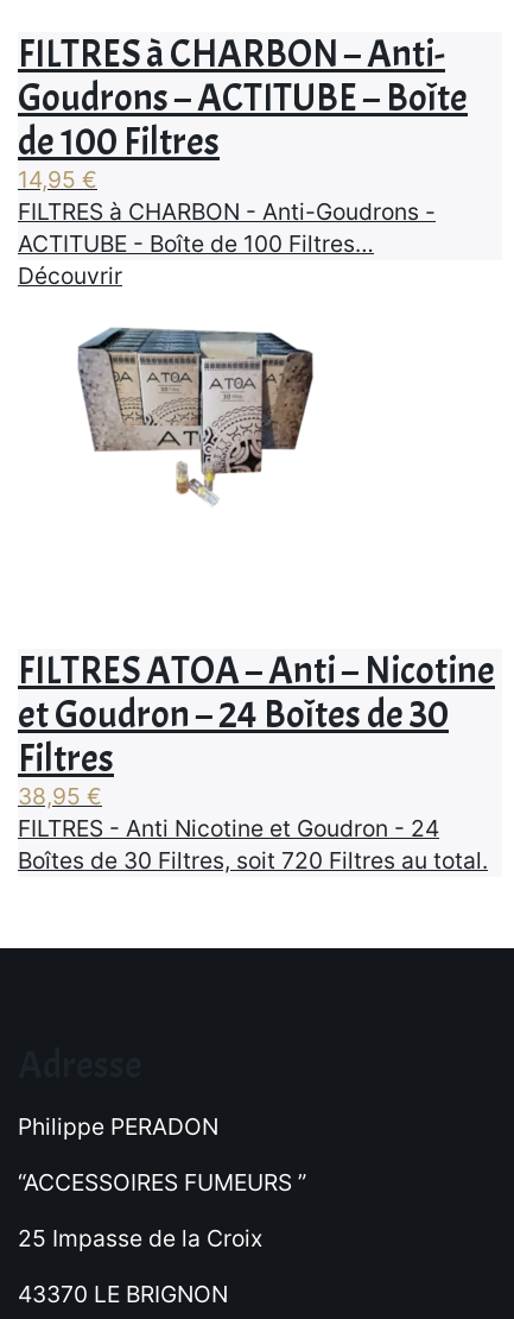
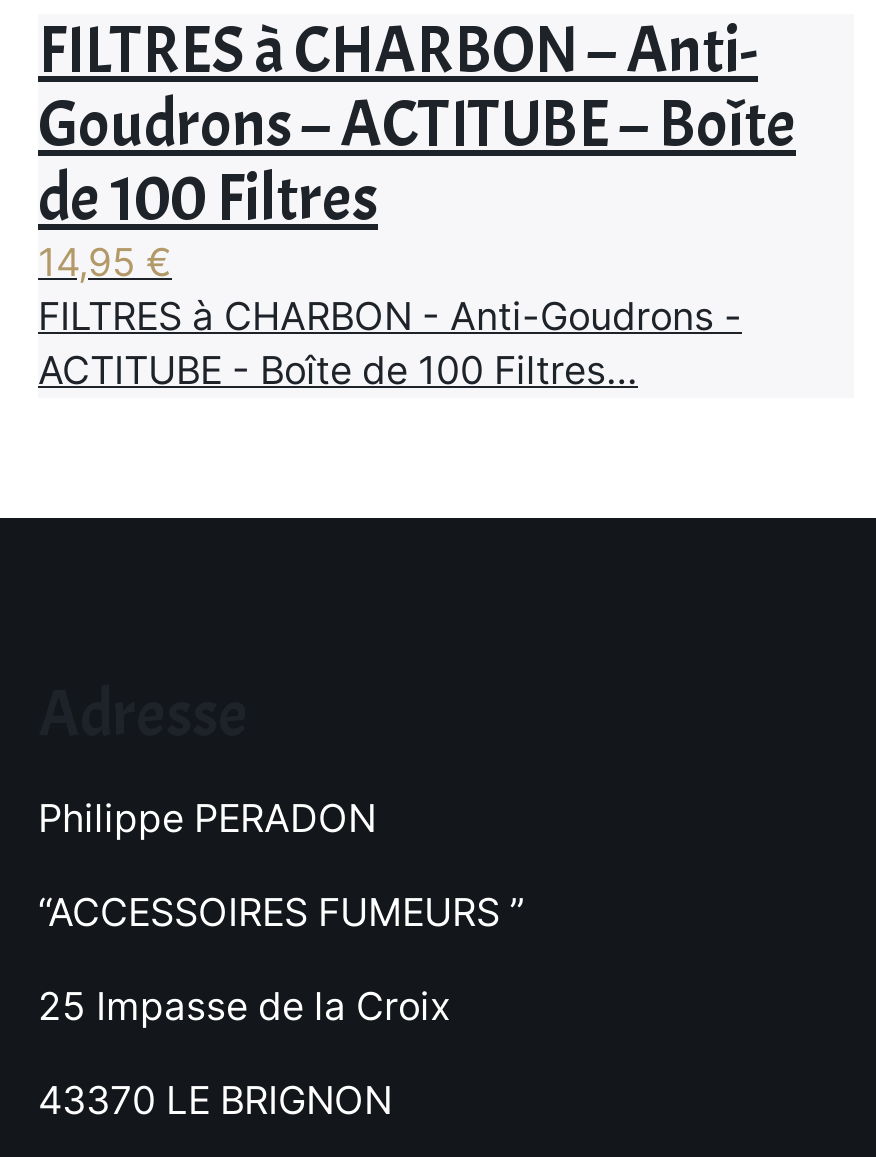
[18,262,122,290] Découvrir -> none
[77,327,315,506] [image] -> none
[18,647,495,875] FILTRES ATOA – Anti – Nicotine | et Goudron – 24 Boîtes de 30 | Filtres | 38,95 € | FILTRES - Anti Nicotine et Goudron - 24 | Boîtes de 30 Filtres, soit 720 Filtres au total. -> none

